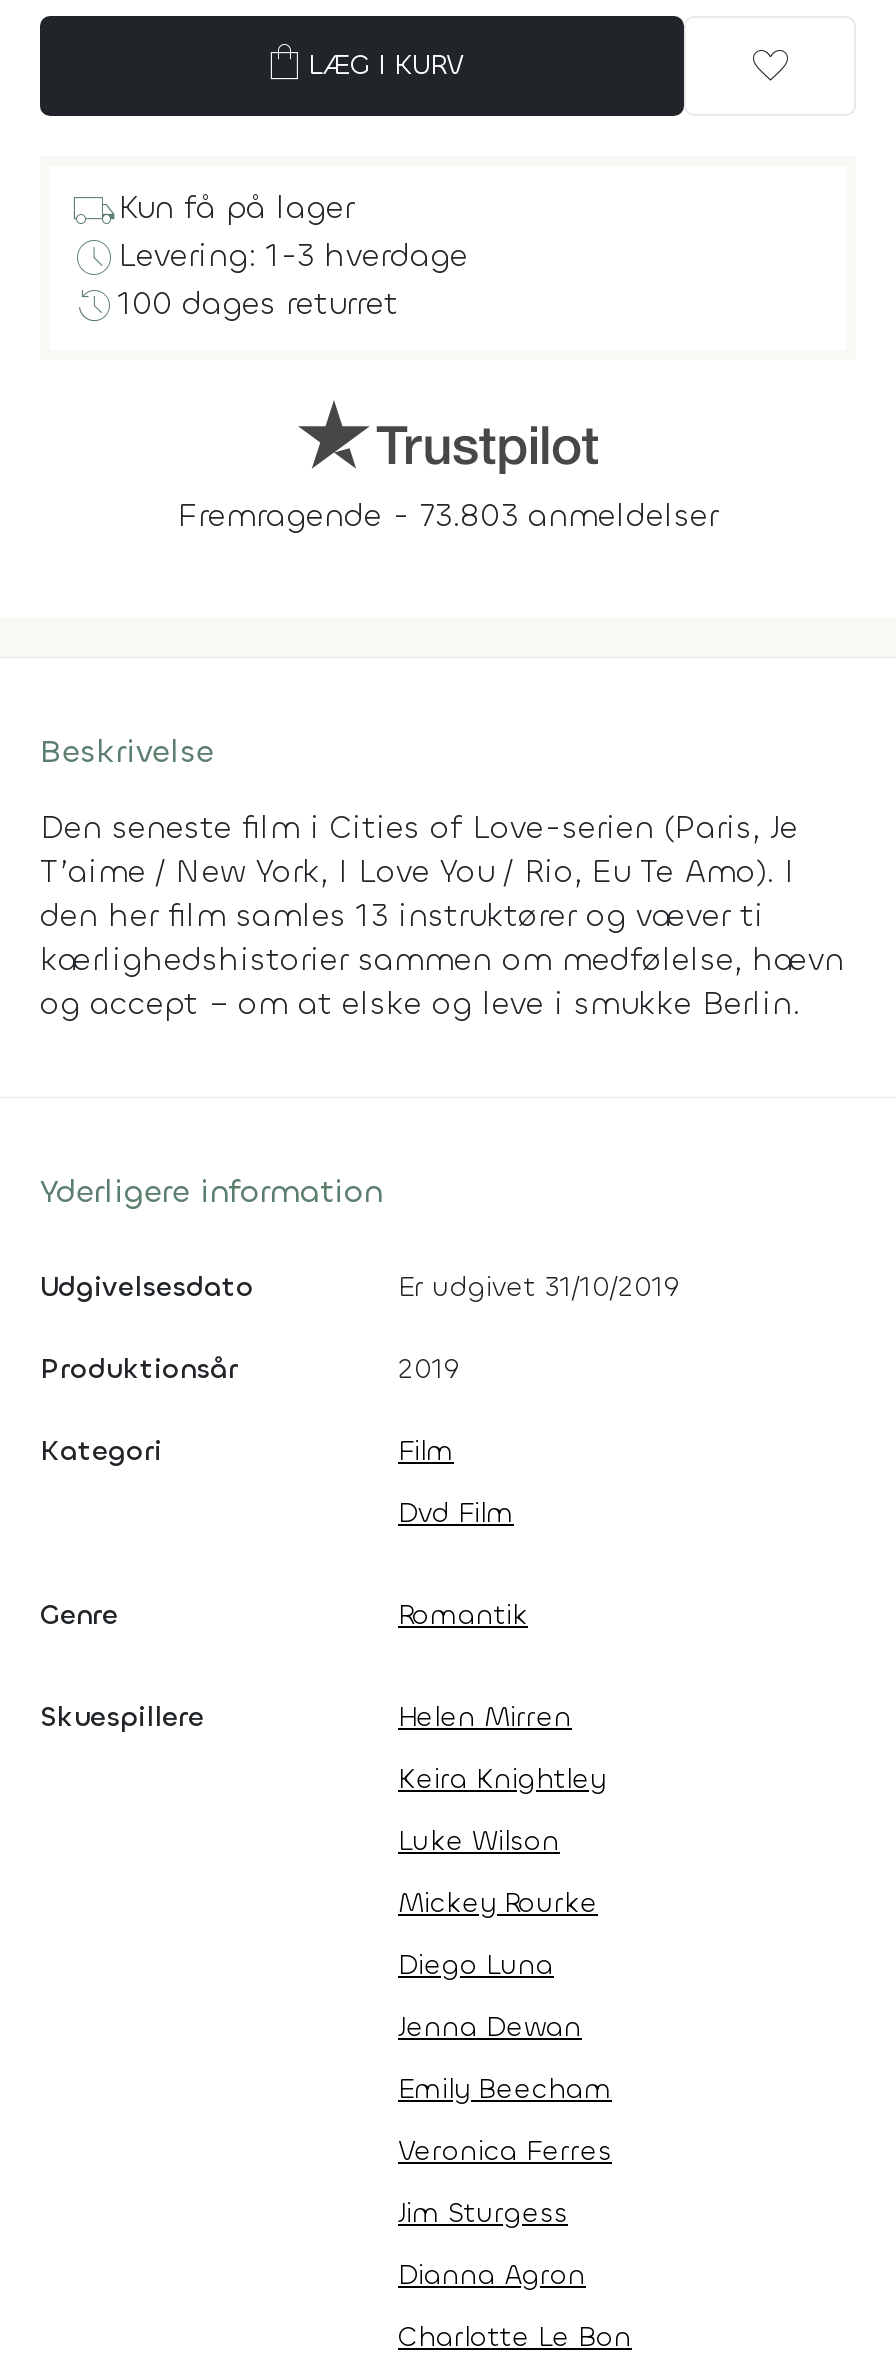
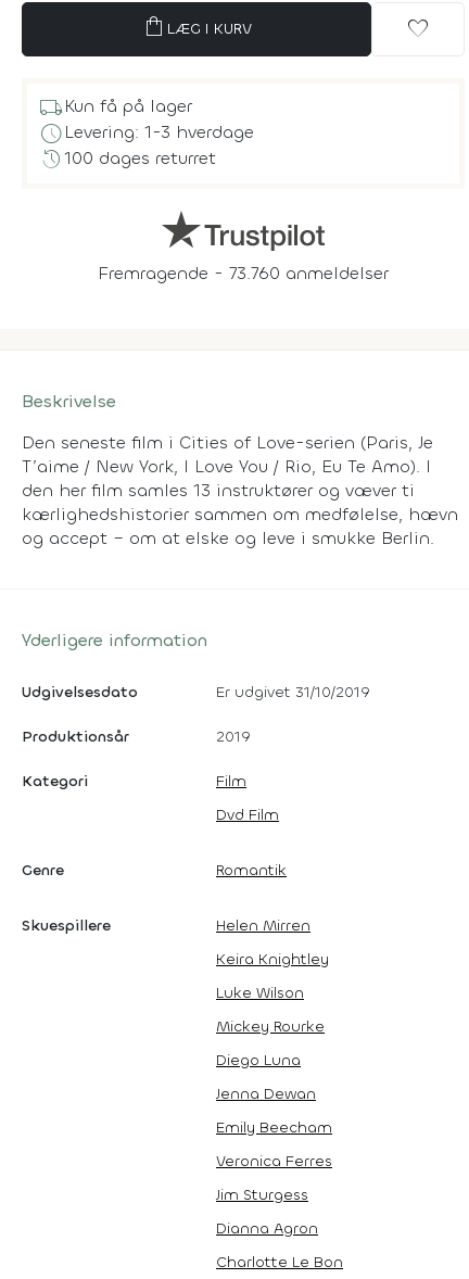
[178,494,718,536] Fremragende - 73.803 anmeldelser -> [98,261,389,284] Fremragende - 73.760 anmeldelser

